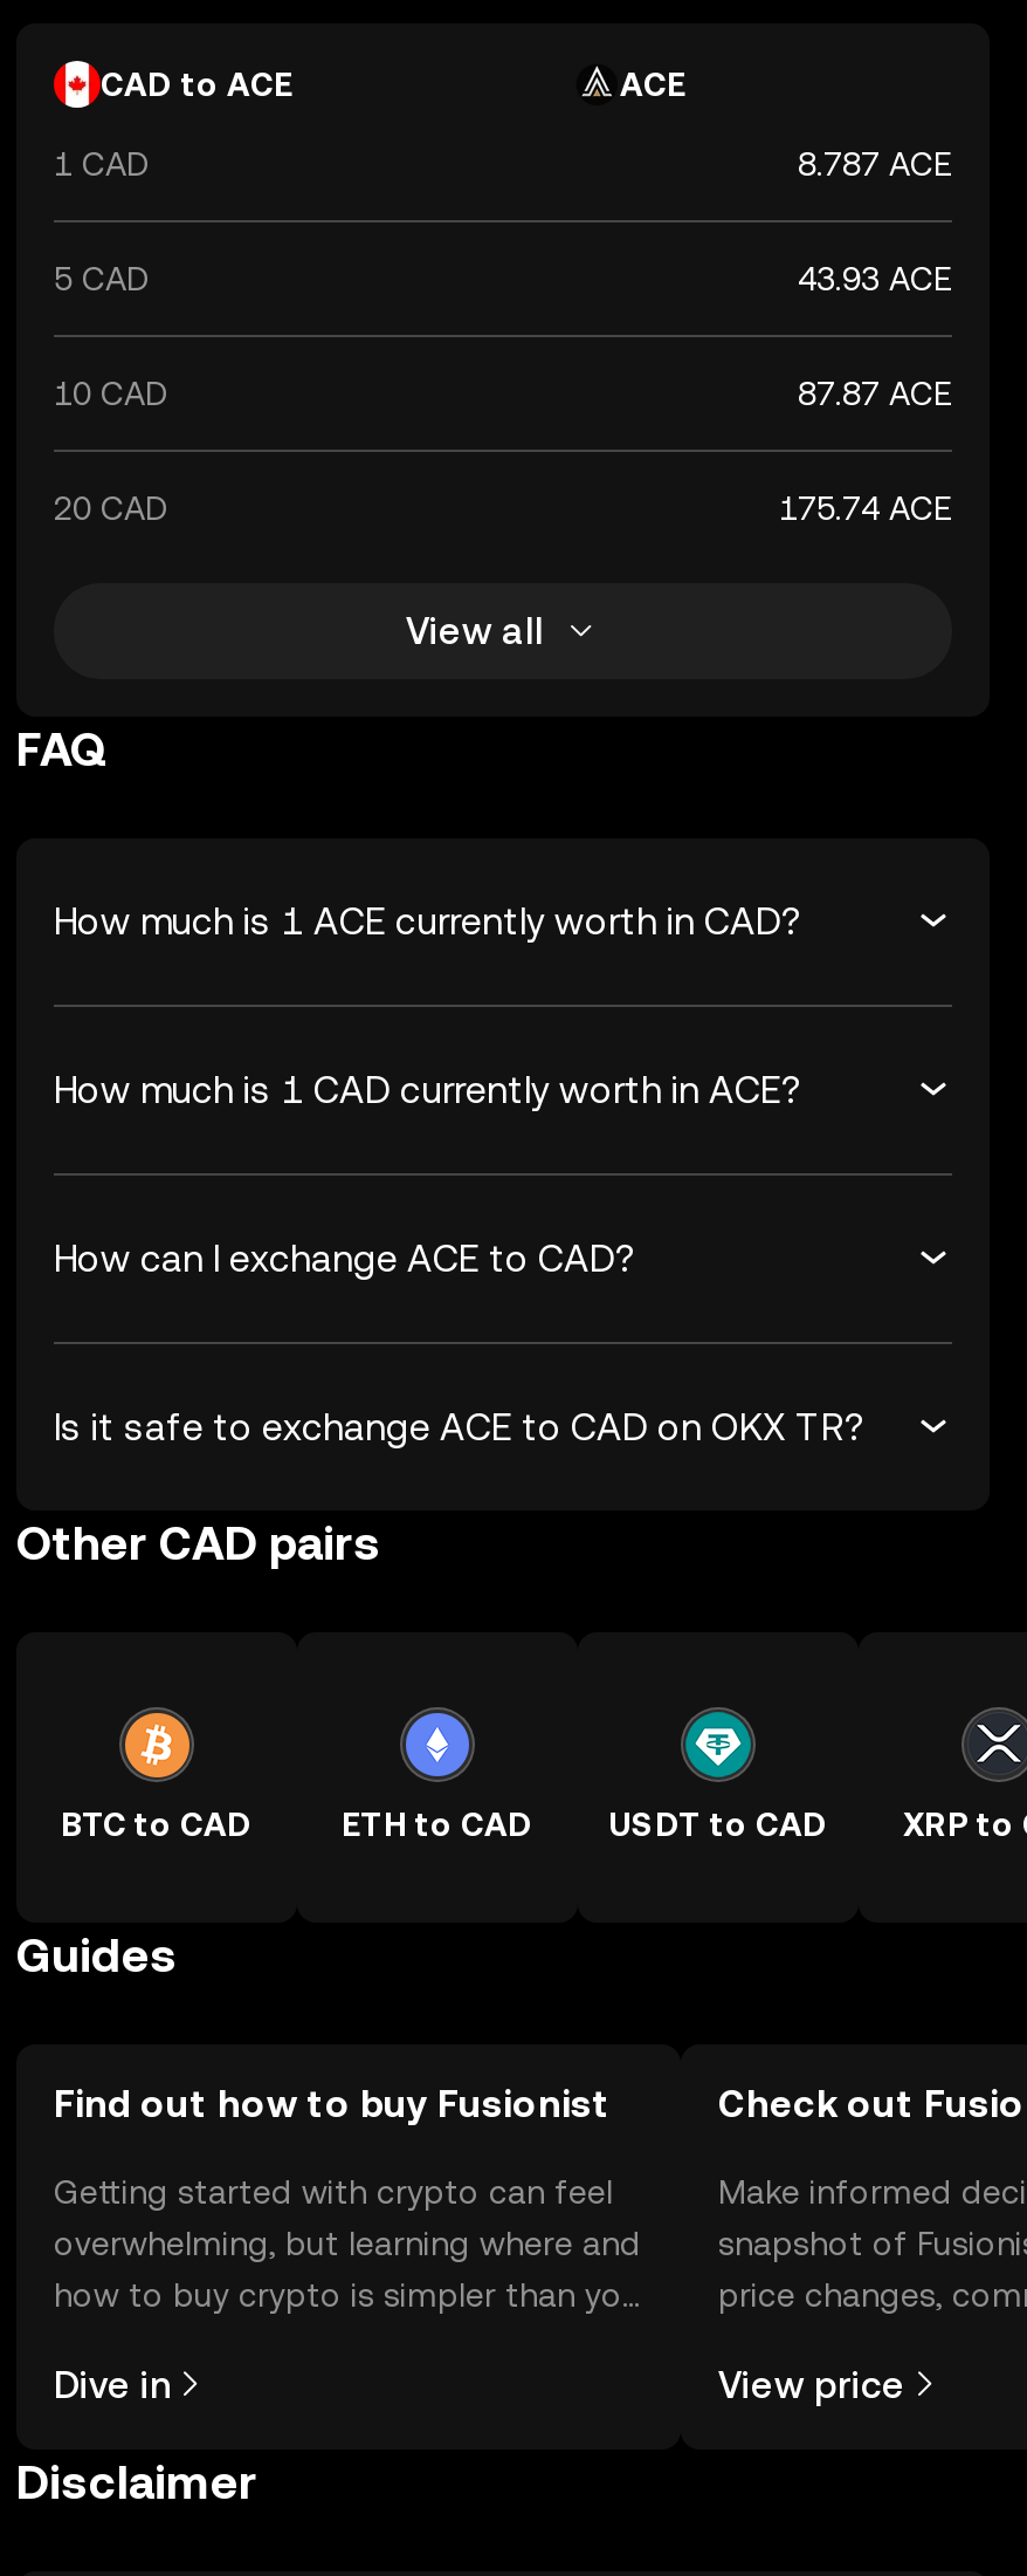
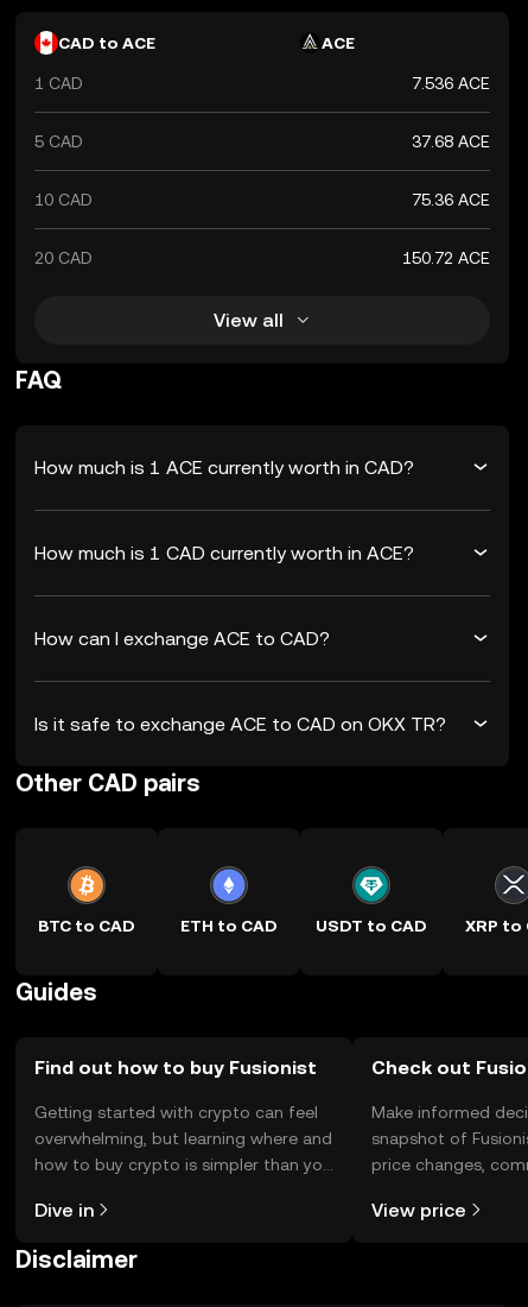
[798,145,952,183] 8.787 ACE -> [412,74,490,93] 7.536 ACE
[798,260,952,297] 43.93 ACE -> [412,132,490,151] 37.68 ACE
[798,375,952,412] 87.87 ACE -> [412,190,490,209] 75.36 ACE
[779,489,952,527] 175.74 ACE -> [402,248,490,267] 150.72 ACE

